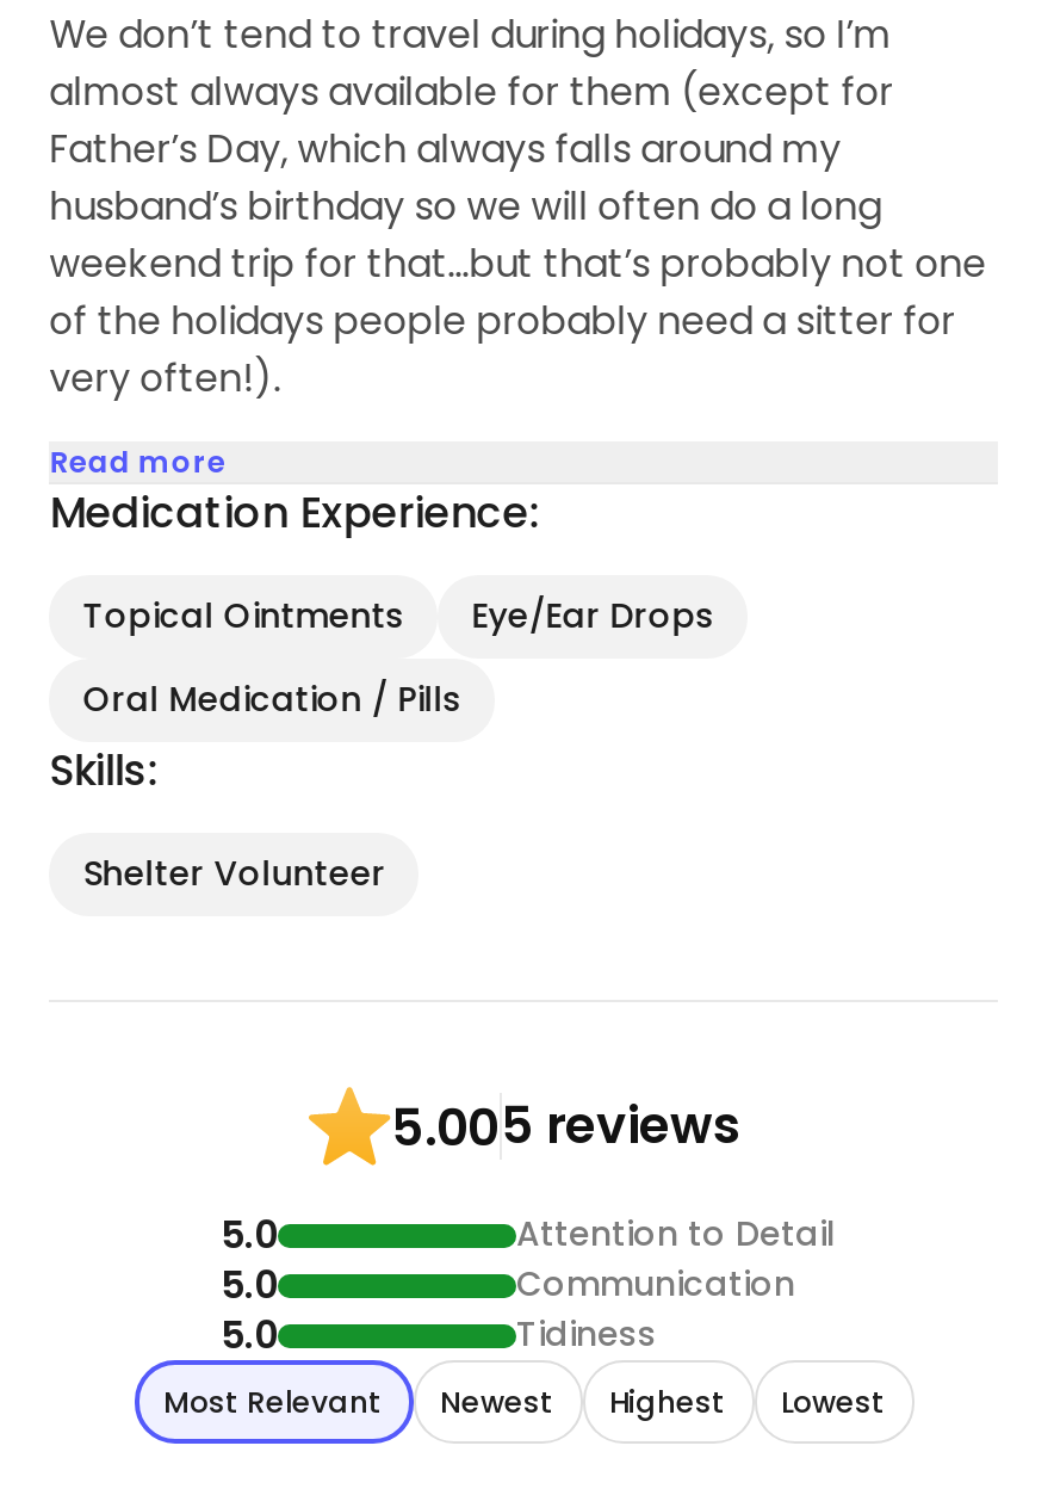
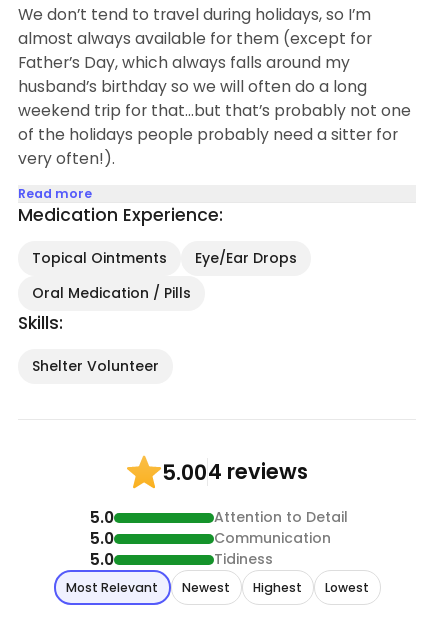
[391,1091,739,1162] 5.005 reviews -> [161,457,307,487] 5.004 reviews

